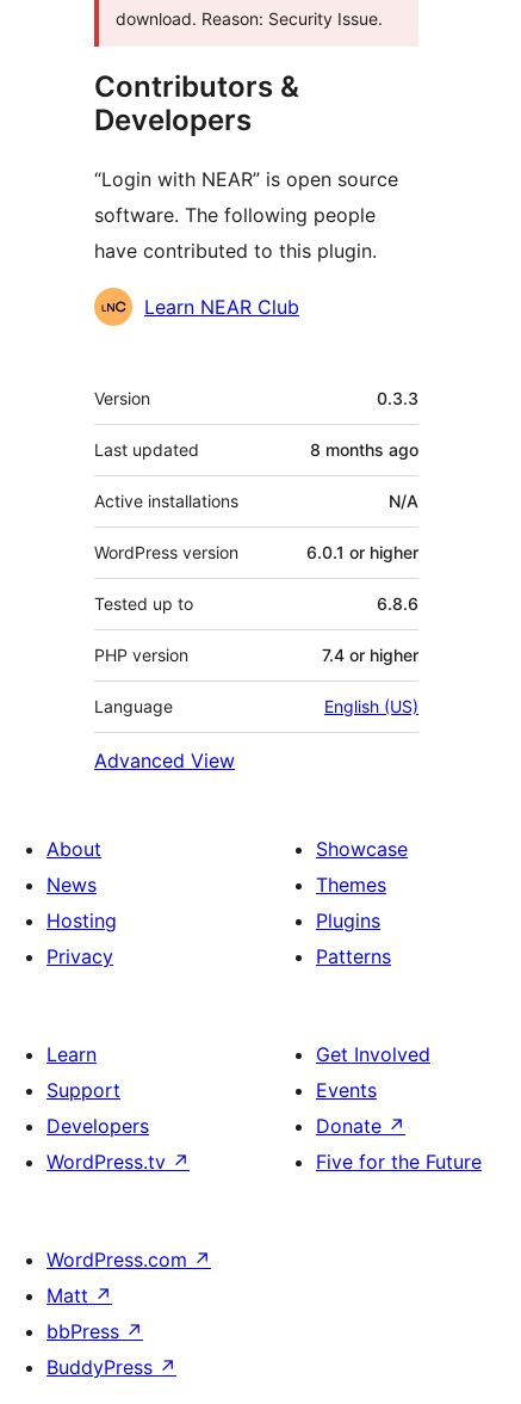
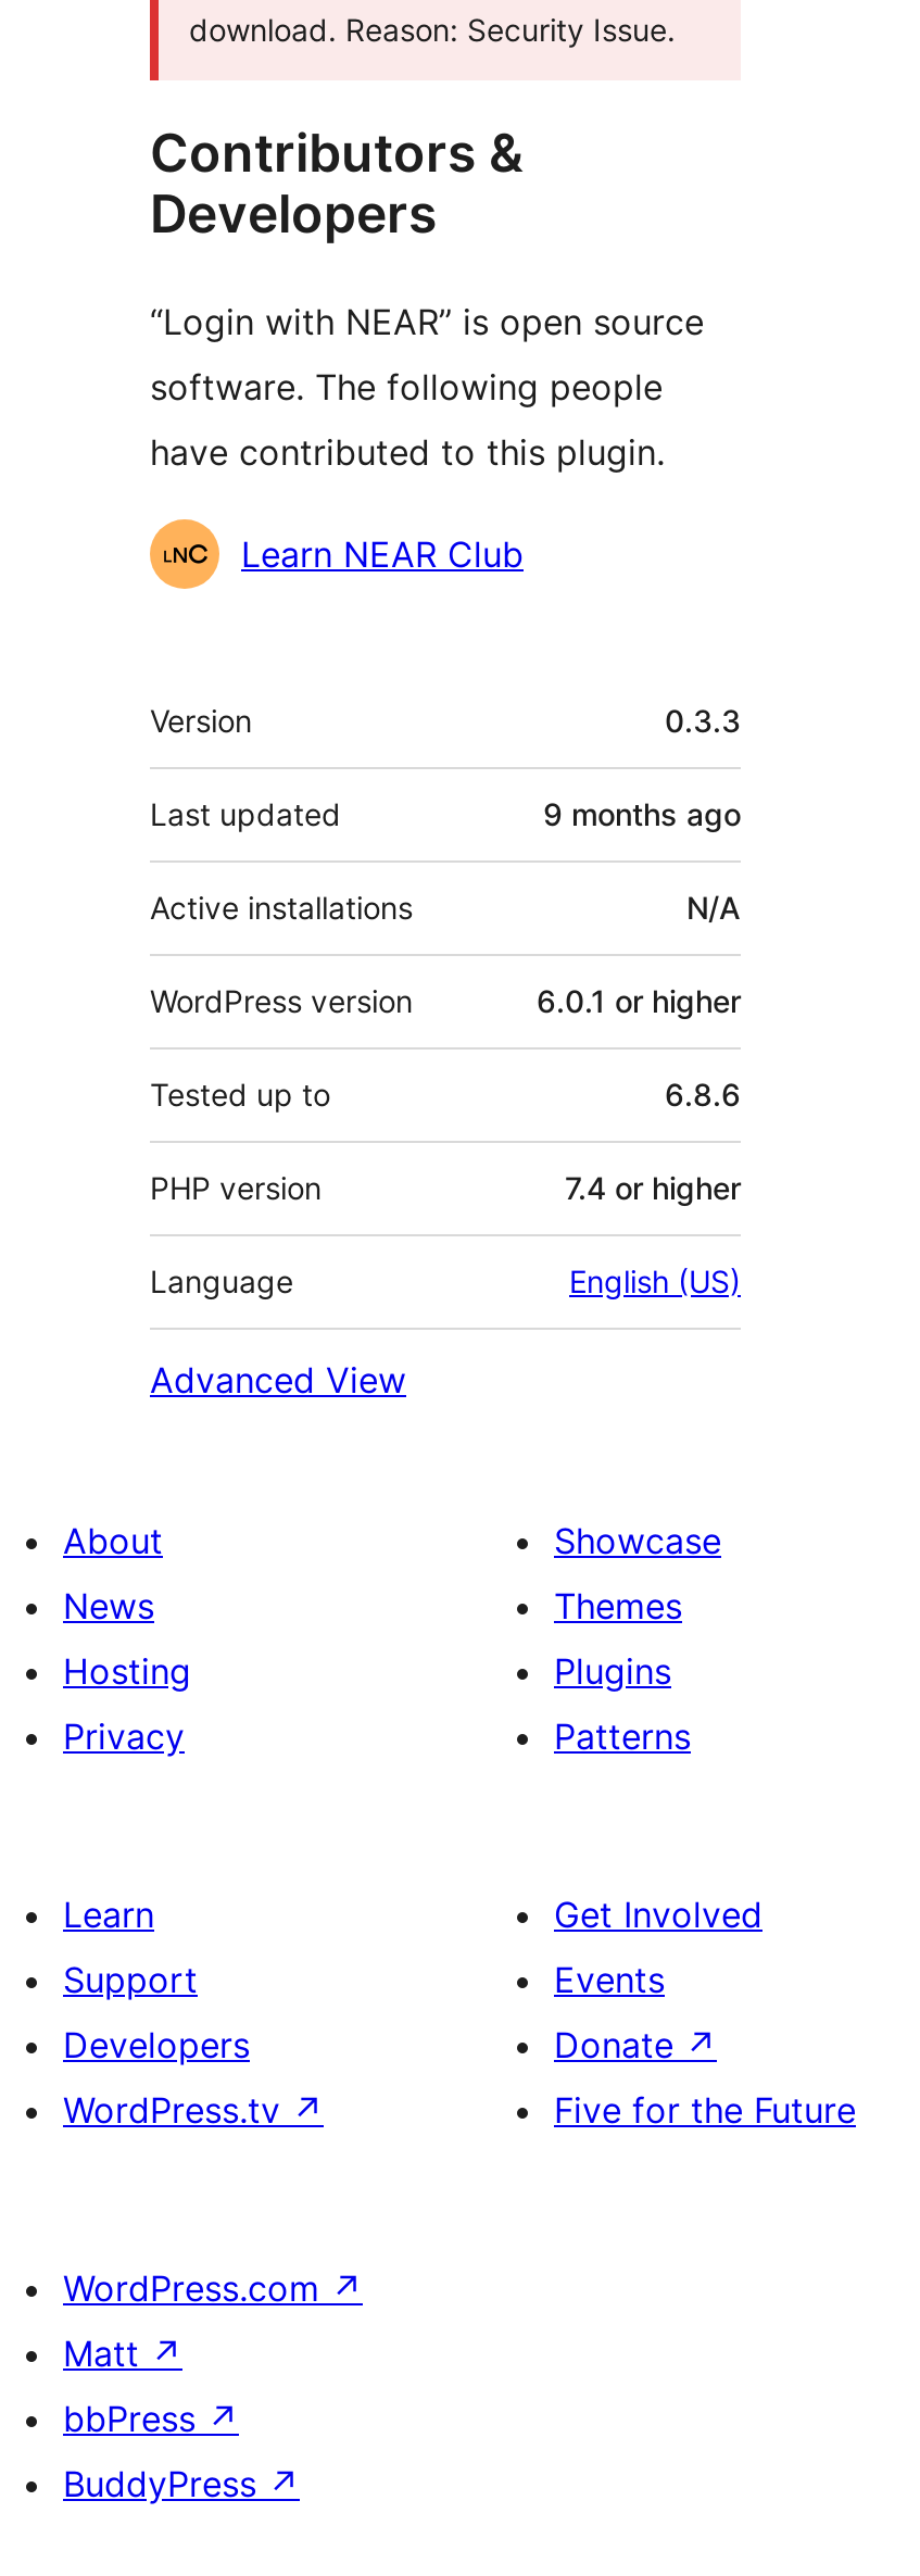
[310,439,418,460] 8 months ago -> [543,795,741,832] 9 months ago

